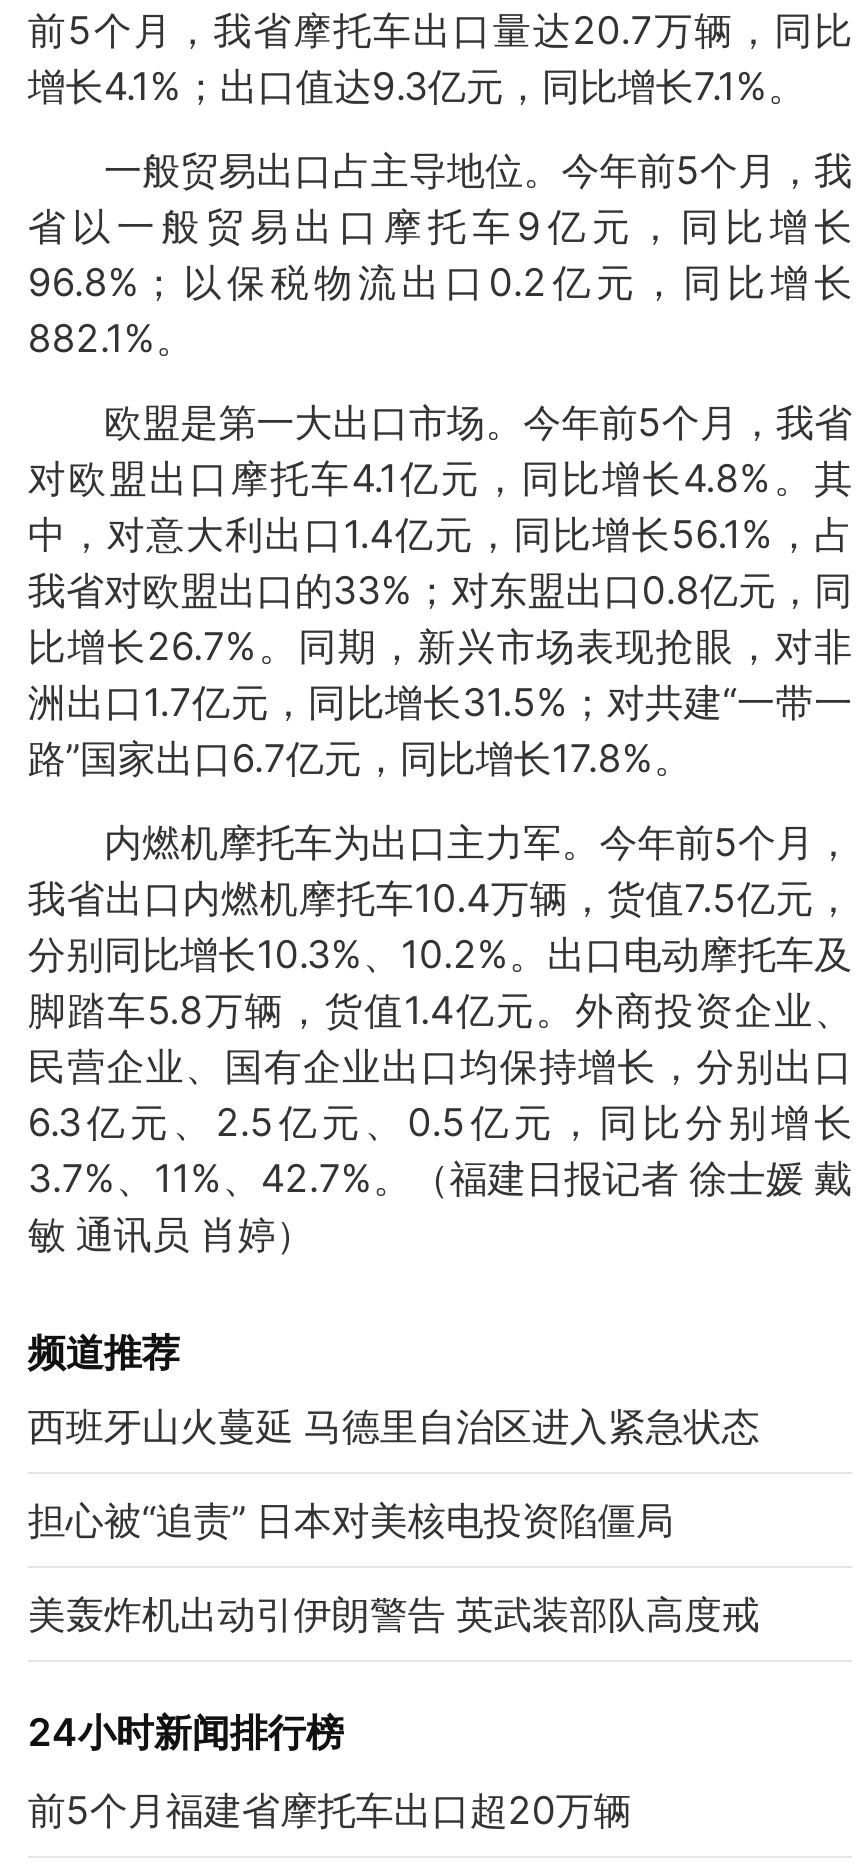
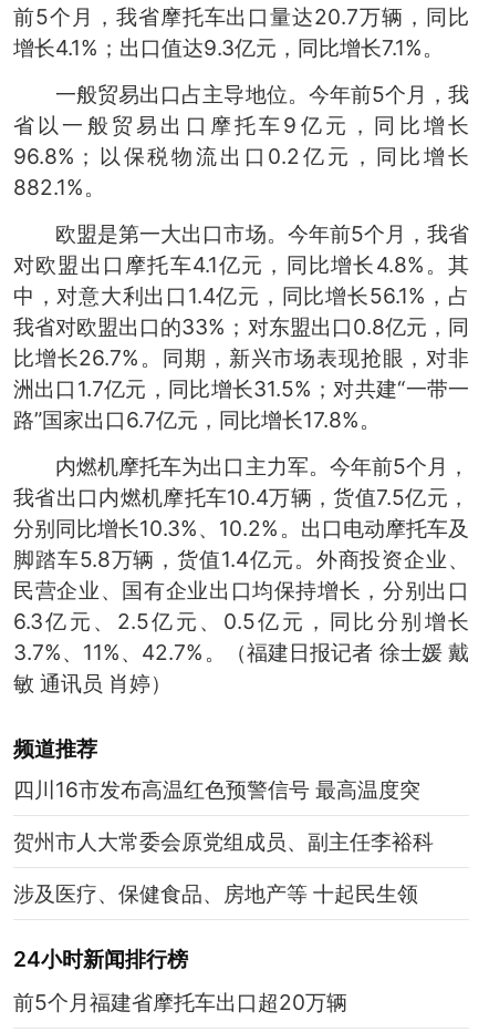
[28,1402,760,1450] 西班牙山火蔓延 马德里自治区进入紧急状态 -> [13,776,420,803] 四川16市发布高温红色预警信号 最高温度突
[28,1496,674,1544] 担心被“追责” 日本对美核电投资陷僵局 -> [13,828,434,855] 贺州市人大常委会原党组成员、副主任李裕科
[28,1589,760,1637] 美轰炸机出动引伊朗警告 英武装部队高度戒 -> [13,880,418,907] 涉及医疗、保健食品、房地产等 十起民生领

